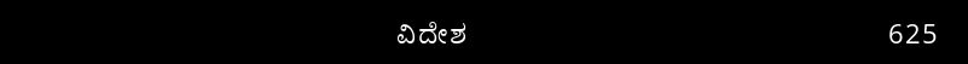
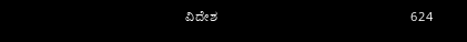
[888,15,939,51] 625 -> [410,8,434,24] 624

